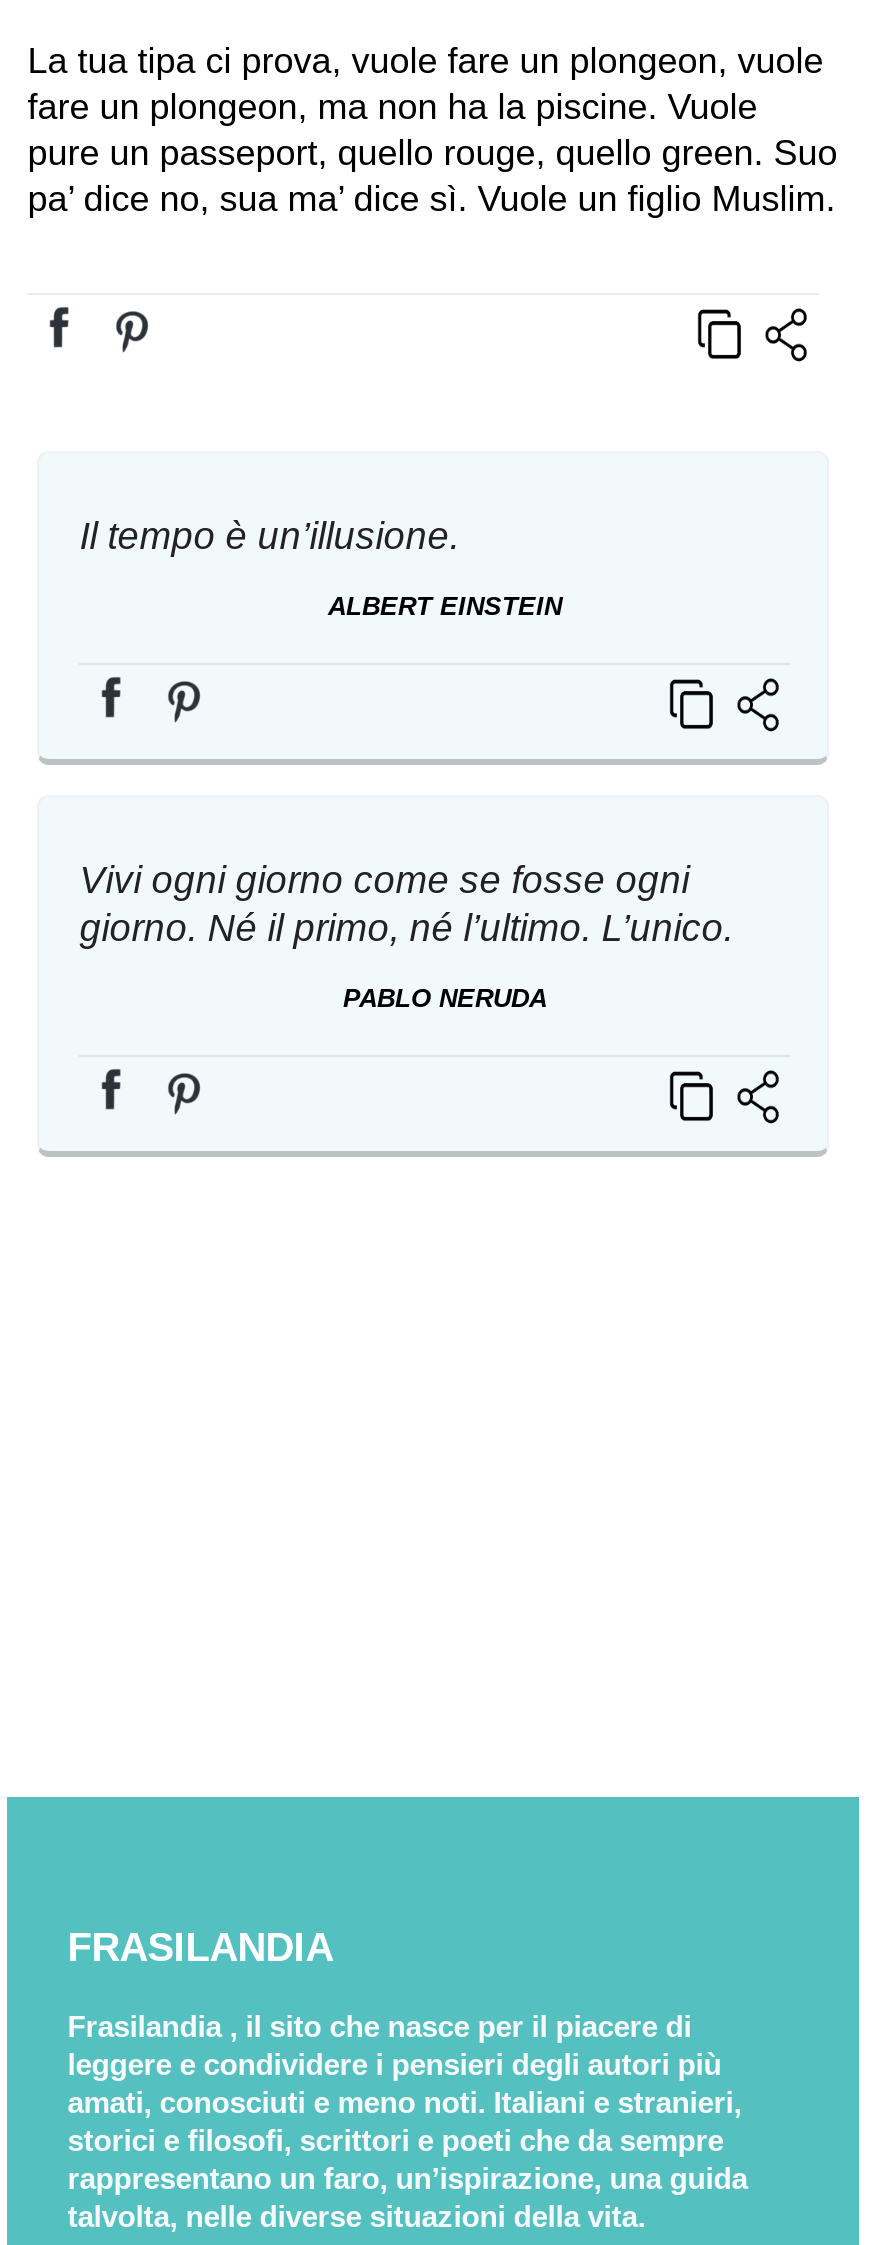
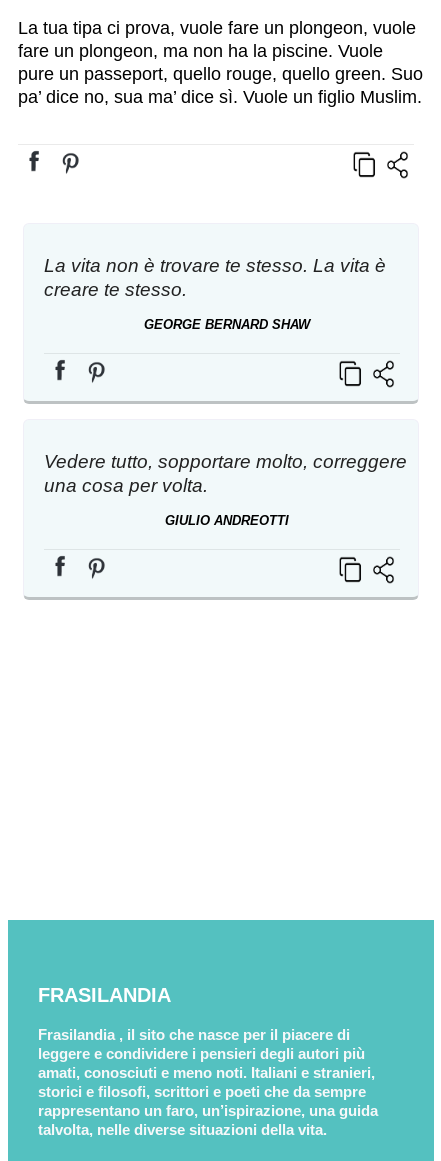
[79,516,459,558] Il tempo è un’illusione. -> [44,255,386,300] La vita non è trovare te stesso. La vita è | creare te stesso.
[328,592,562,622] ALBERT EINSTEIN -> [144,317,310,332] GEORGE BERNARD SHAW
[79,860,733,950] Vivi ogni giorno come se fosse ogni | giorno. Né il primo, né l’ultimo. L’unico. -> [44,451,407,496] Vedere tutto, sopportare molto, correggere | una cosa per volta.
[343,984,547,1014] PABLO NERUDA -> [165,513,289,528] GIULIO ANDREOTTI

